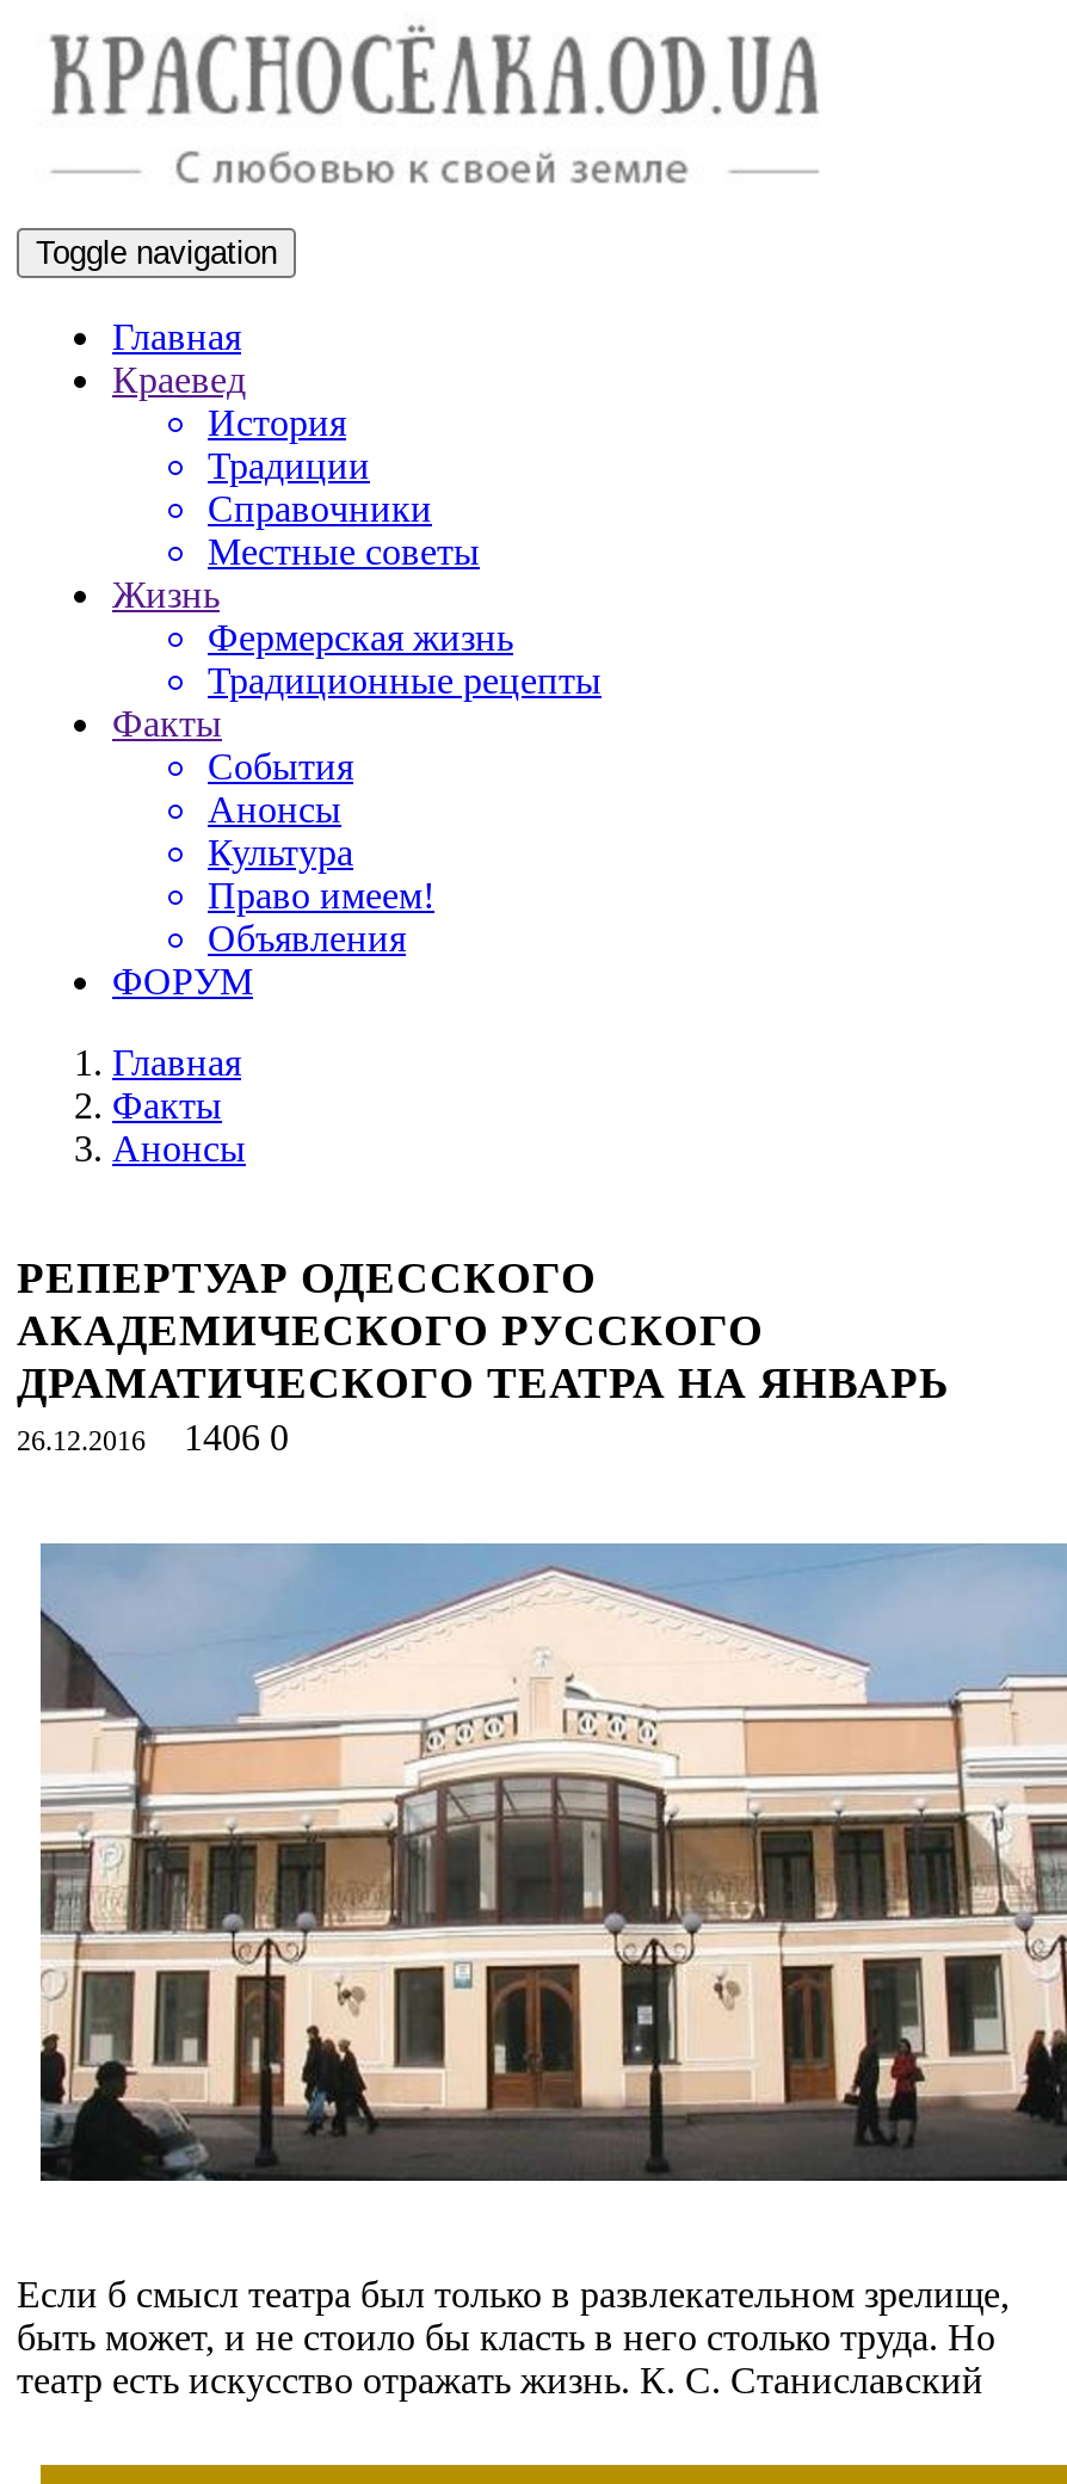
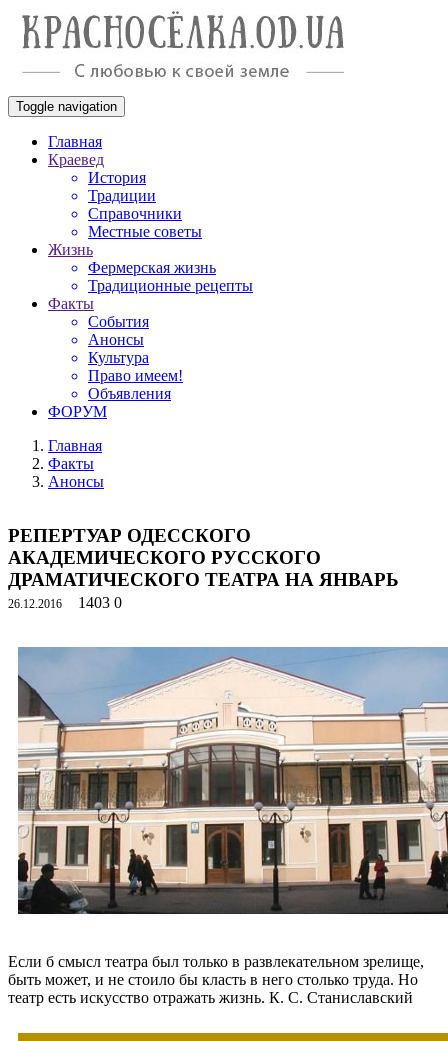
[17,1417,289,1457] 26.12.2016 1406 0 -> [8,594,122,611] 26.12.2016 1403 0

